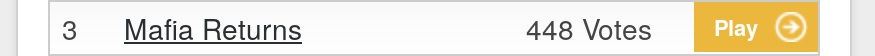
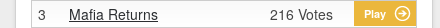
[526,8,652,48] 448 Votes -> [270,4,333,24] 216 Votes

